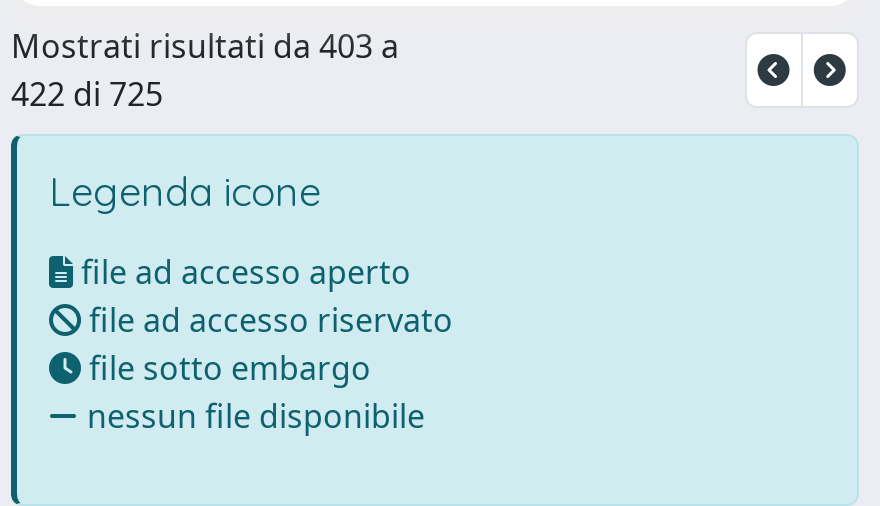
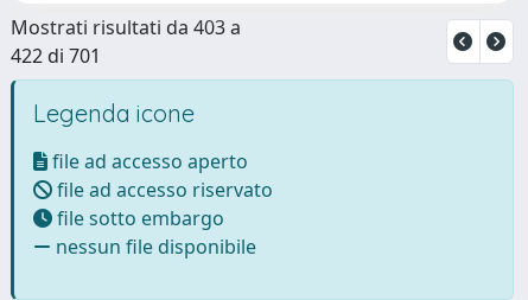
[11,71,163,115] 422 di 725 -> [11,42,101,68] 422 di 701

